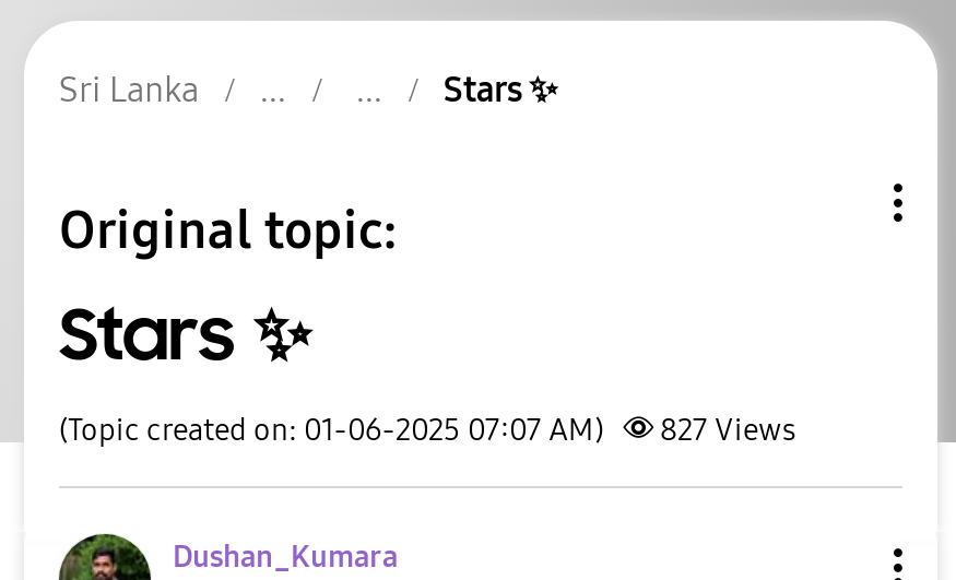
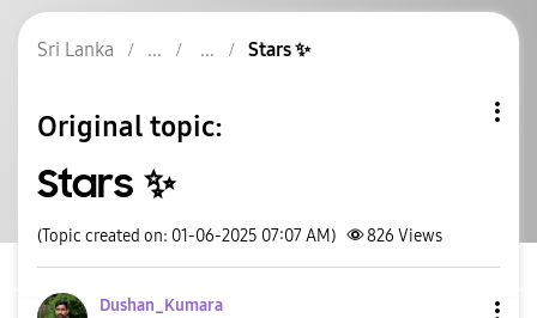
[59,412,795,449] (Topic created on: 01-06-2025 07:07 AM) 827 Views -> [37,226,442,246] (Topic created on: 01-06-2025 07:07 AM) 826 Views

